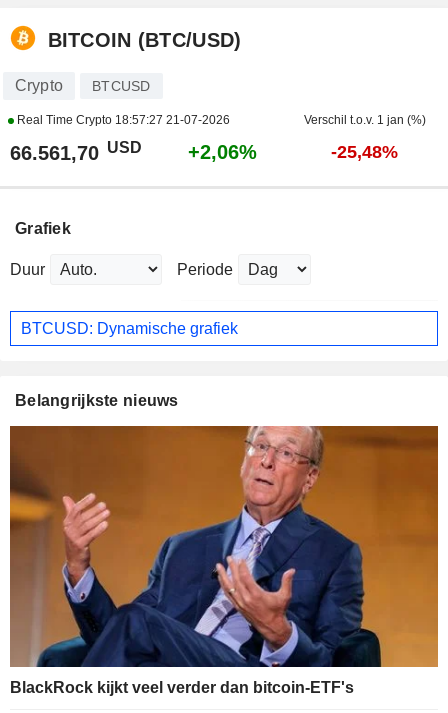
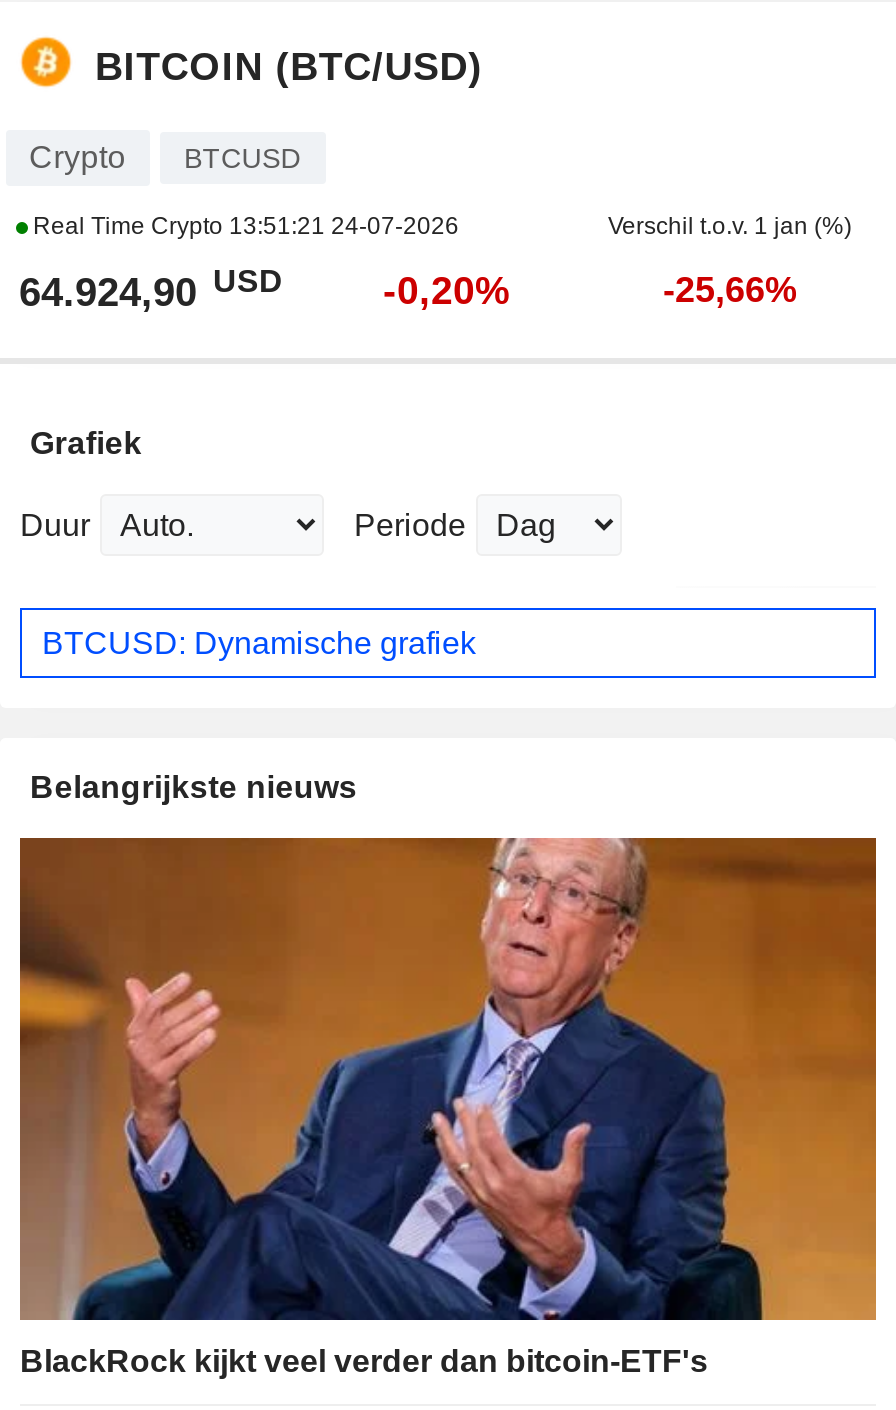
[13,113,229,127] Real Time Crypto 18:57:27 21-07-2026 -> [27,212,459,240] Real Time Crypto 13:51:21 24-07-2026
[9,138,141,164] 66.561,70 USD -> [19,263,283,314] 64.924,90 USD
[187,141,256,163] +2,06% -> [383,268,511,312] -0,20%
[331,142,398,162] -25,48% -> [663,270,797,310] -25,66%

